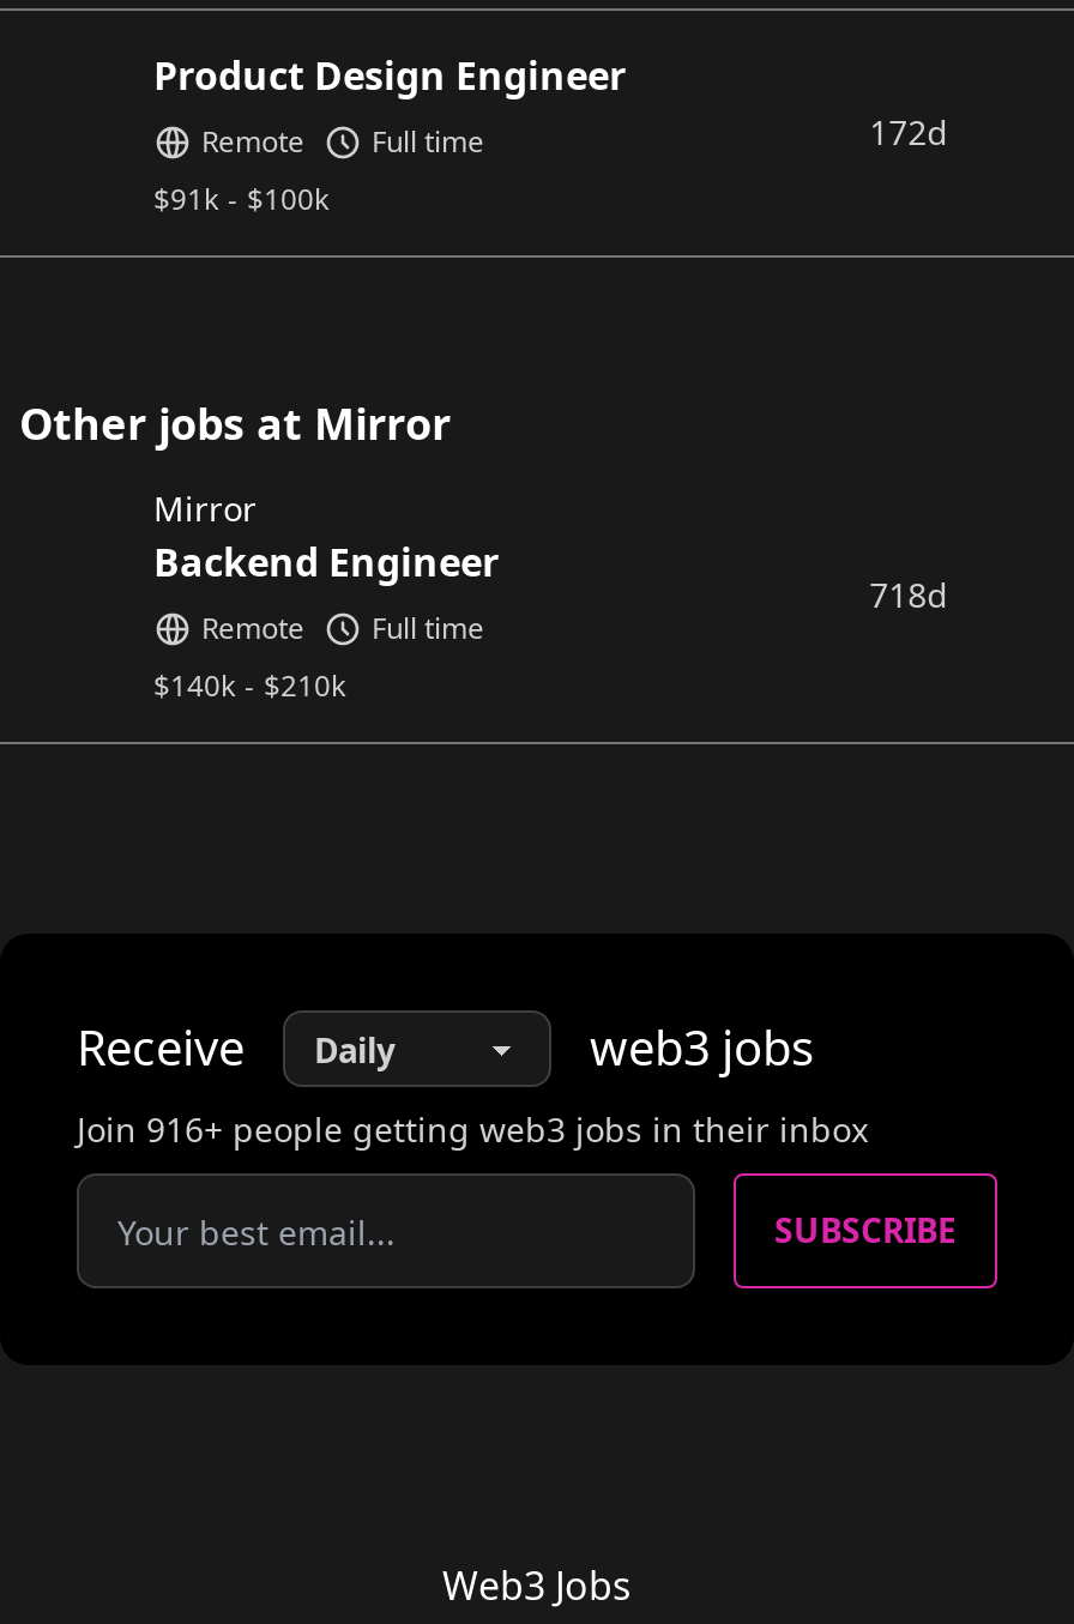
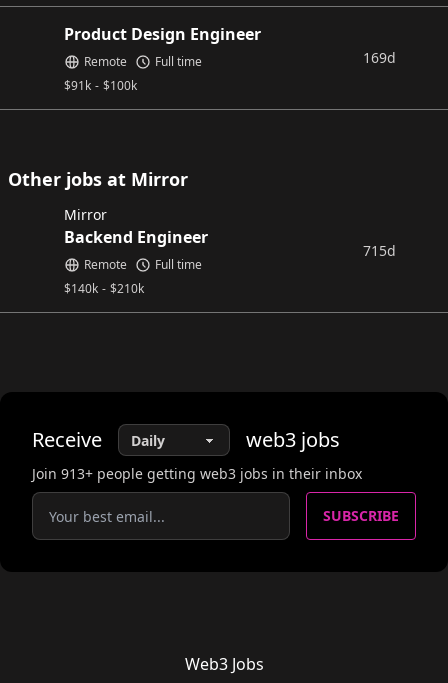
[870,109,949,155] 172d -> [363,48,396,67] 169d
[870,572,949,617] 718d -> [363,241,396,260] 715d
[77,1106,868,1152] Join 916+ people getting web3 jobs in their inbox -> [32,464,362,483] Join 913+ people getting web3 jobs in their inbox

